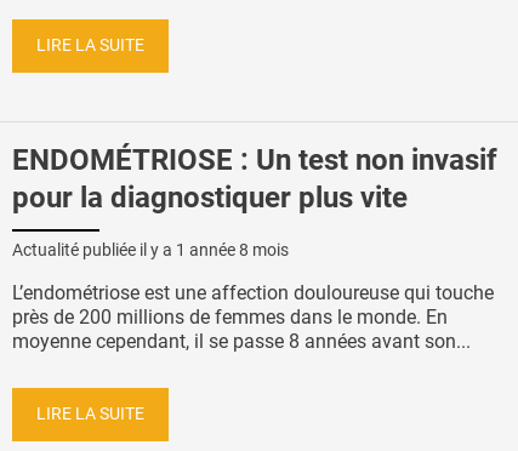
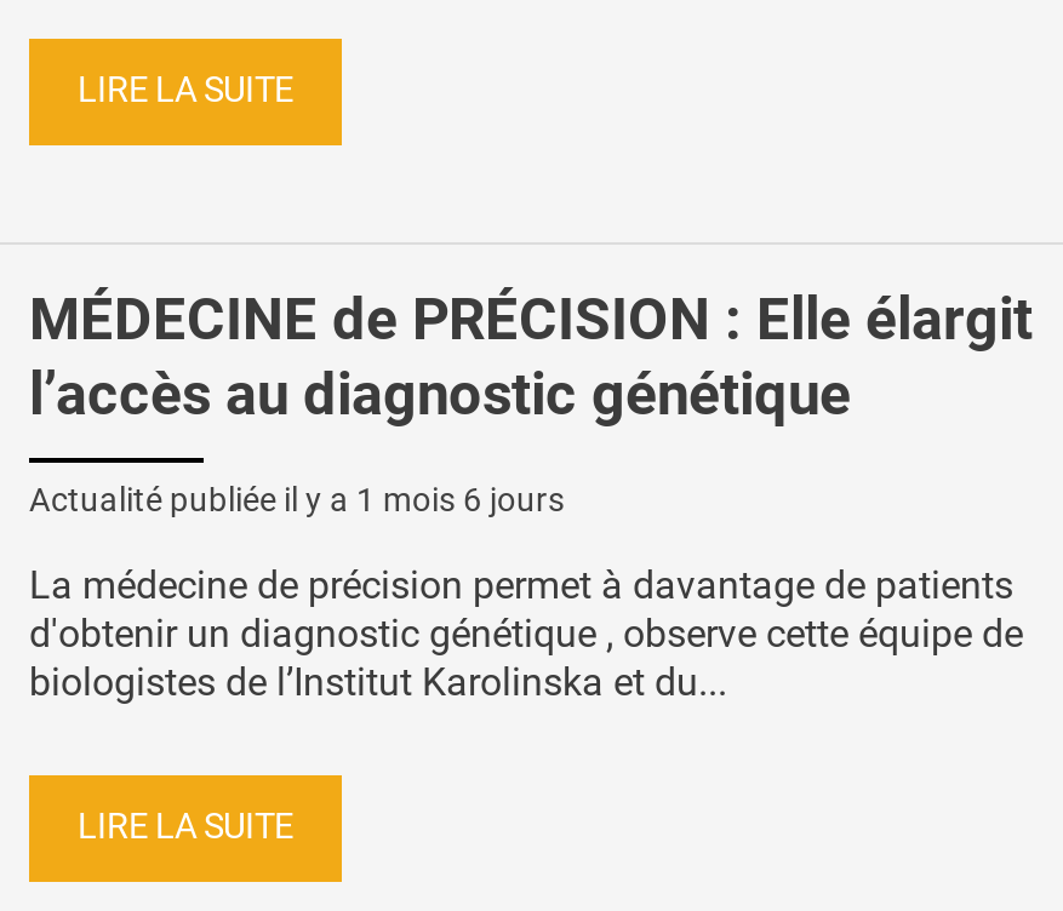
[12,143,497,214] ENDOMÉTRIOSE : Un test non invasif | pour la diagnostiquer plus vite -> [29,286,1033,429] MÉDECINE de PRÉCISION : Elle élargit | l’accès au diagnostic génétique
[12,240,289,259] Actualité publiée il y a 1 année 8 mois -> [29,479,565,518] Actualité publiée il y a 1 mois 6 jours
[12,281,494,352] L’endométriose est une affection douloureuse qui touche | près de 200 millions de femmes dans le monde. En | moyenne cependant, il se passe 8 années avant son... -> [29,561,1023,704] La médecine de précision permet à davantage de patients | d'obtenir un diagnostic génétique , observe cette équipe de | biologistes de l’Institut Karolinska et du...

